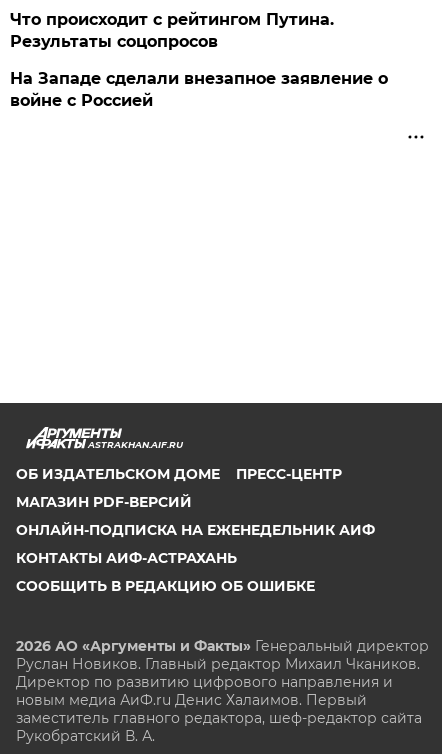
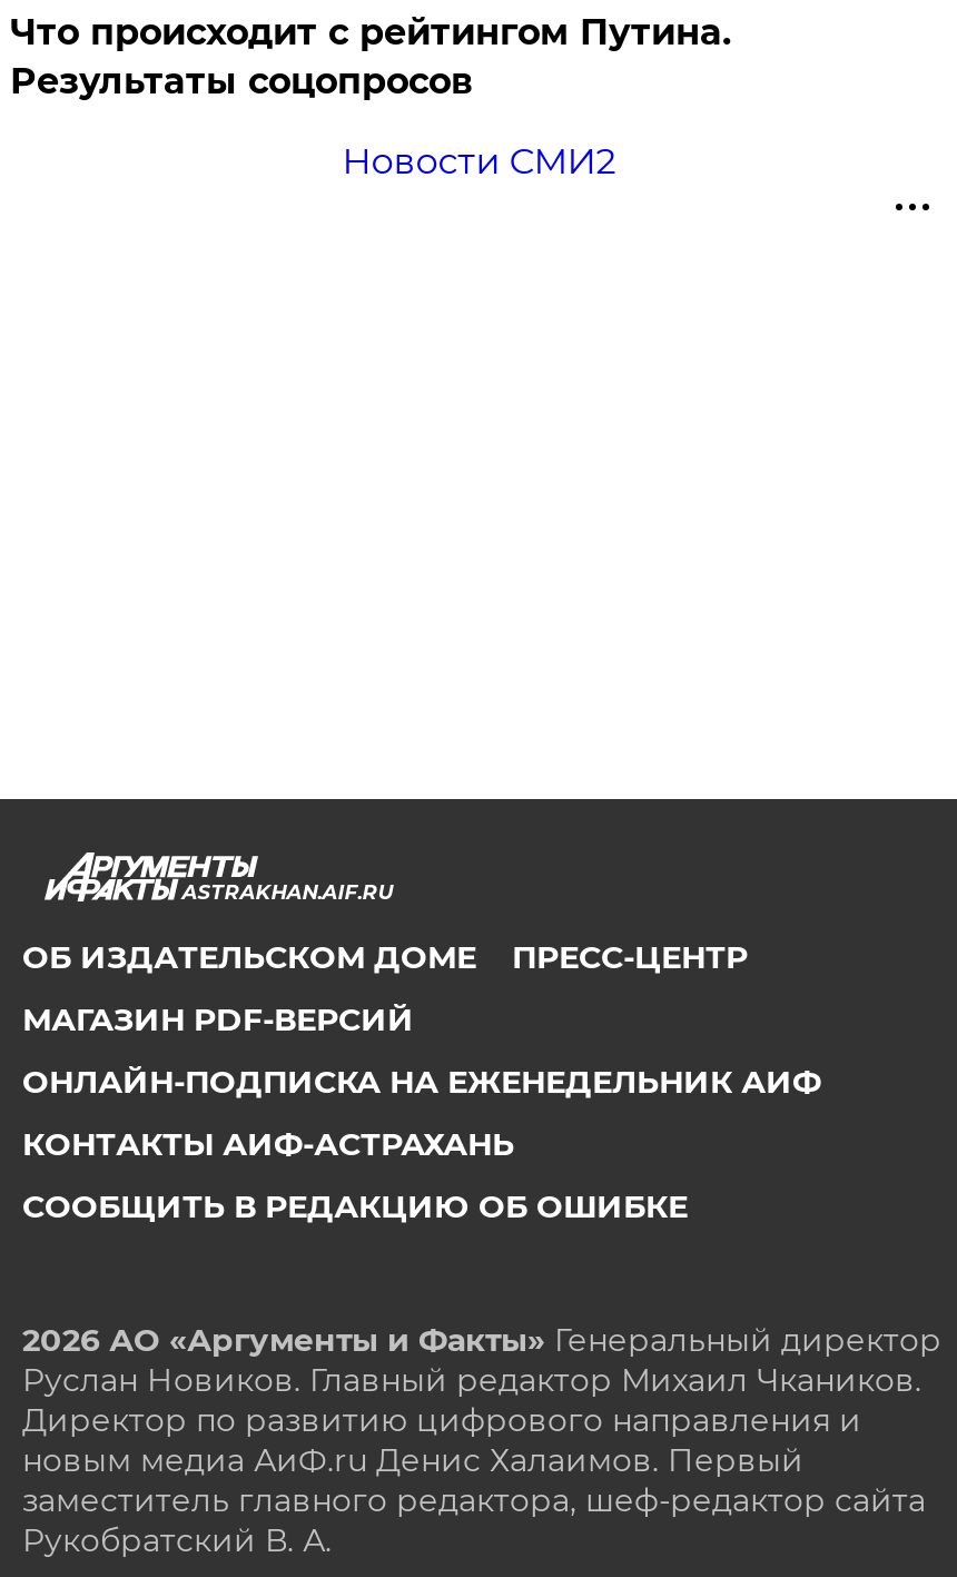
[10,69,388,110] На Западе сделали внезапное заявление о | войне с Россией -> [342,140,616,182] Новости СМИ2

